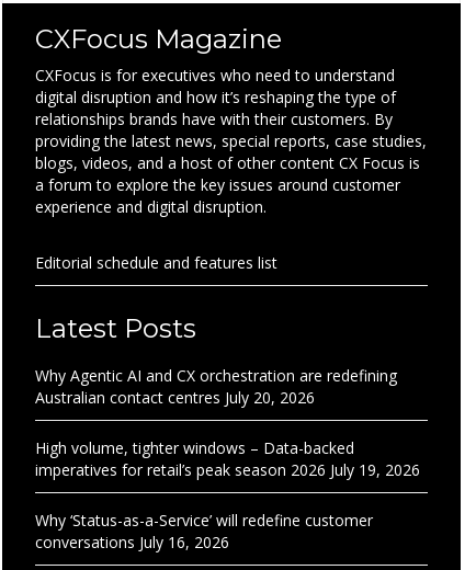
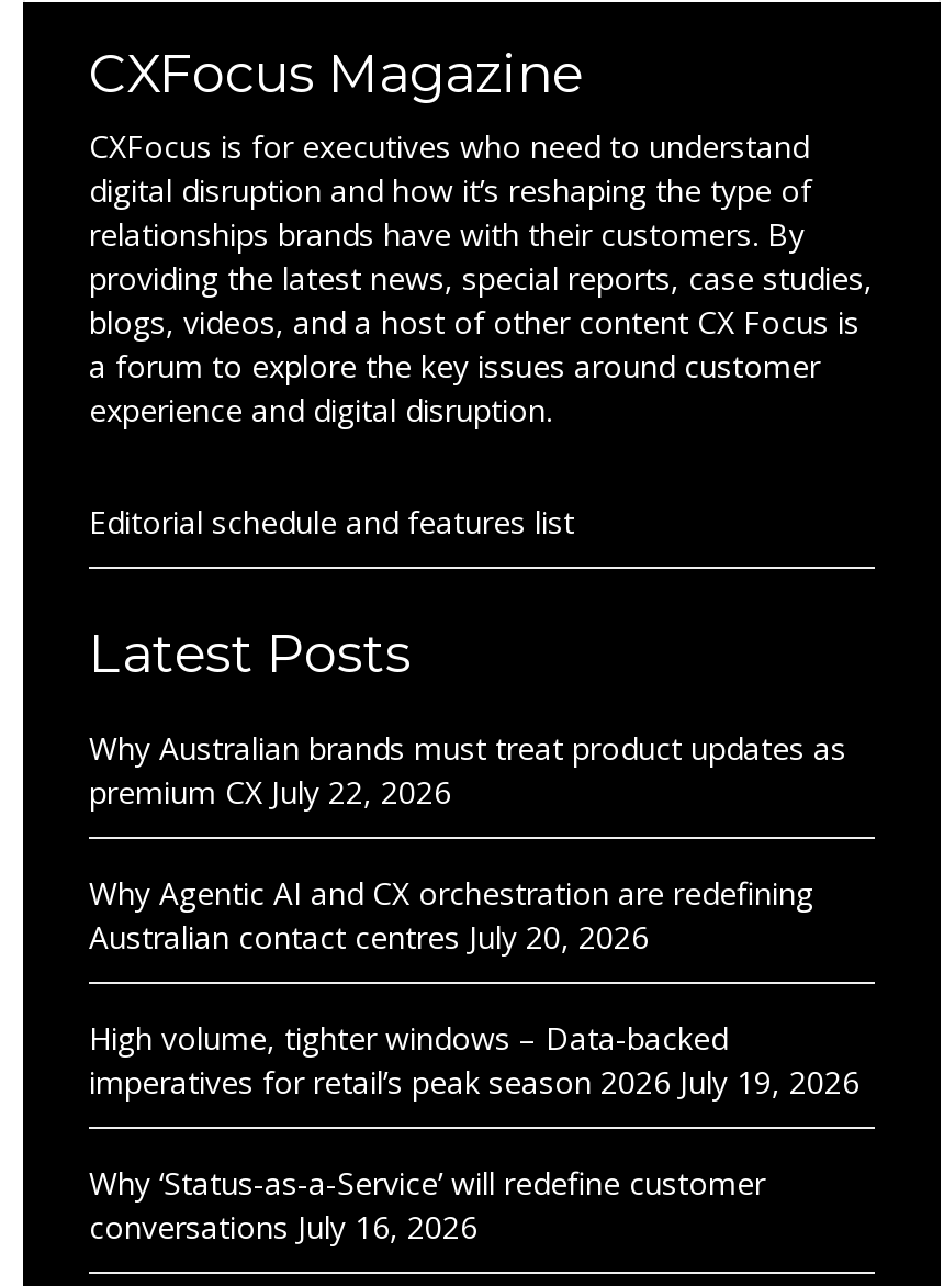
none -> [89,726,846,812] Why Australian brands must treat product updates as | premium CX July 22, 2026

